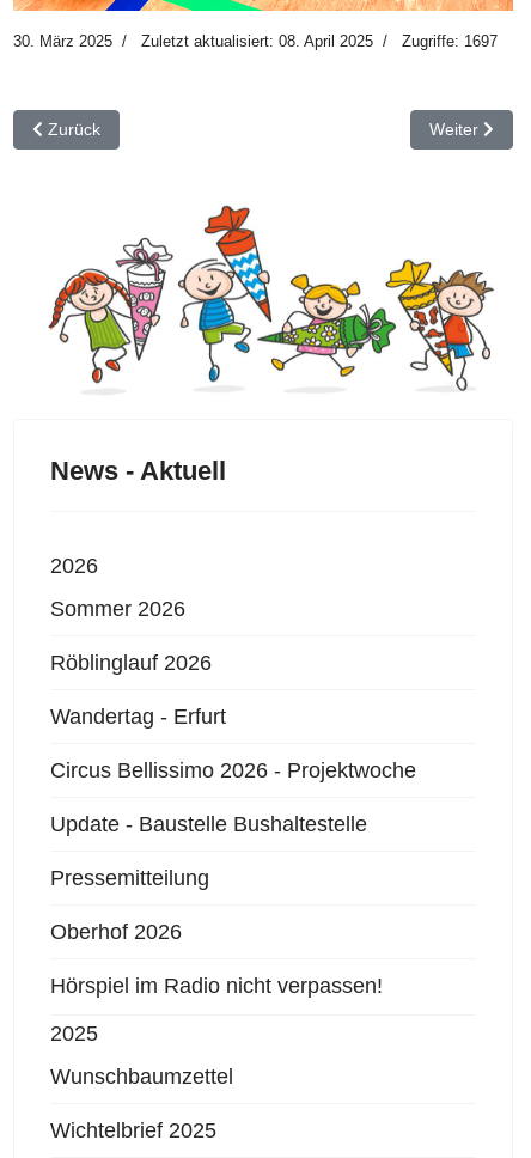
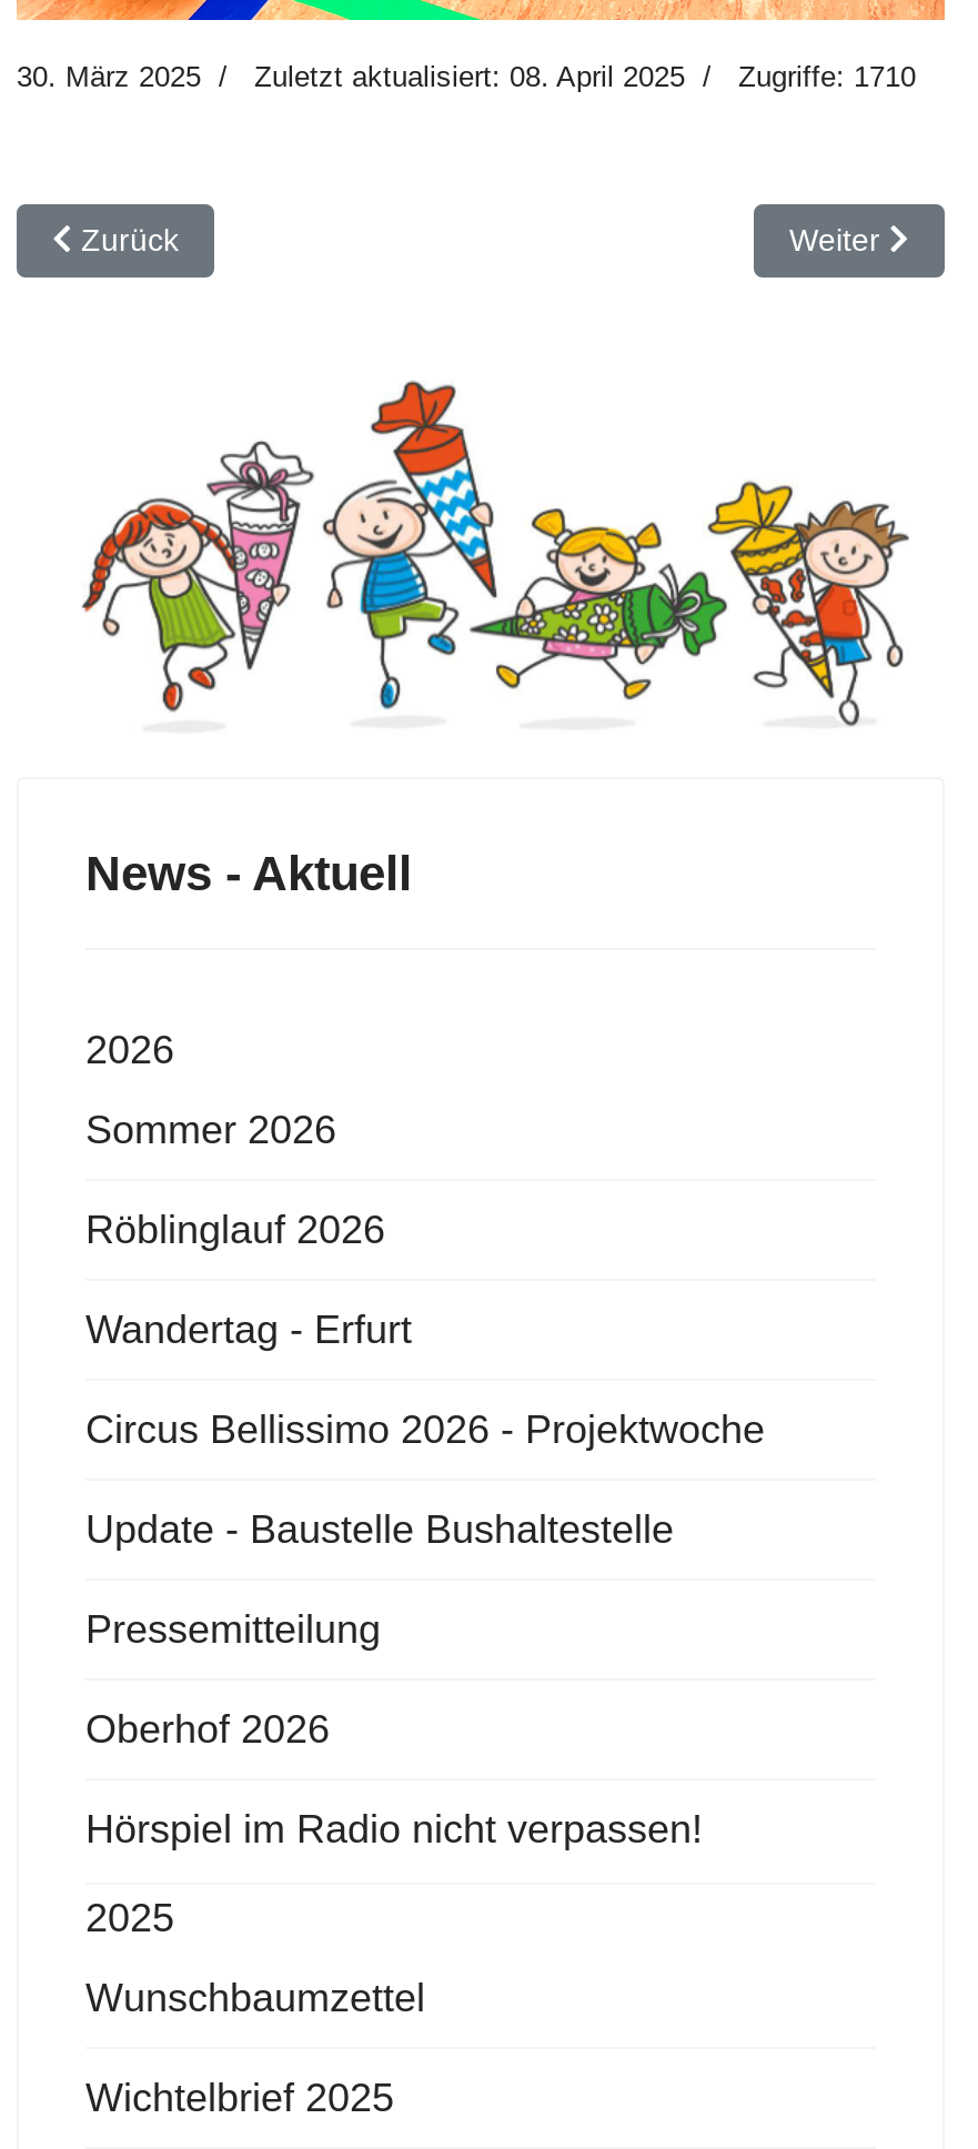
[13,32,498,50] 30. März 2025 Zuletzt aktualisiert: 08. April 2025 Zugriffe: 1697 -> [17,59,916,93] 30. März 2025 Zuletzt aktualisiert: 08. April 2025 Zugriffe: 1710

